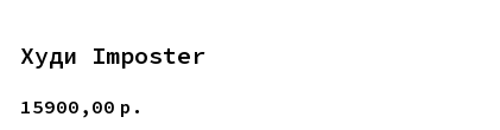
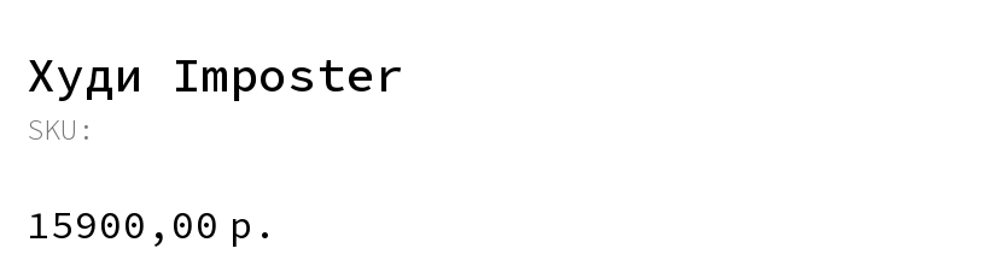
none -> [27,111,94,147] SKU:

